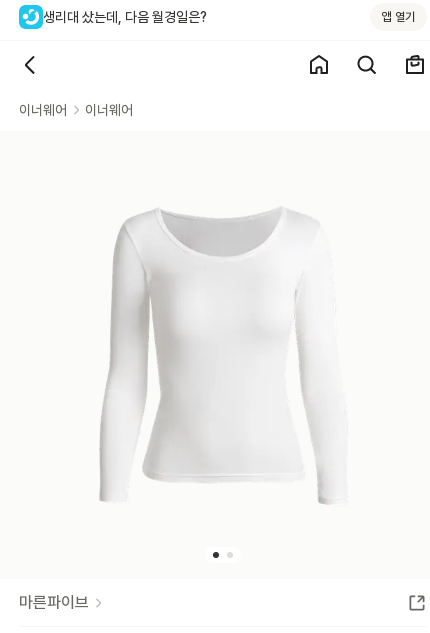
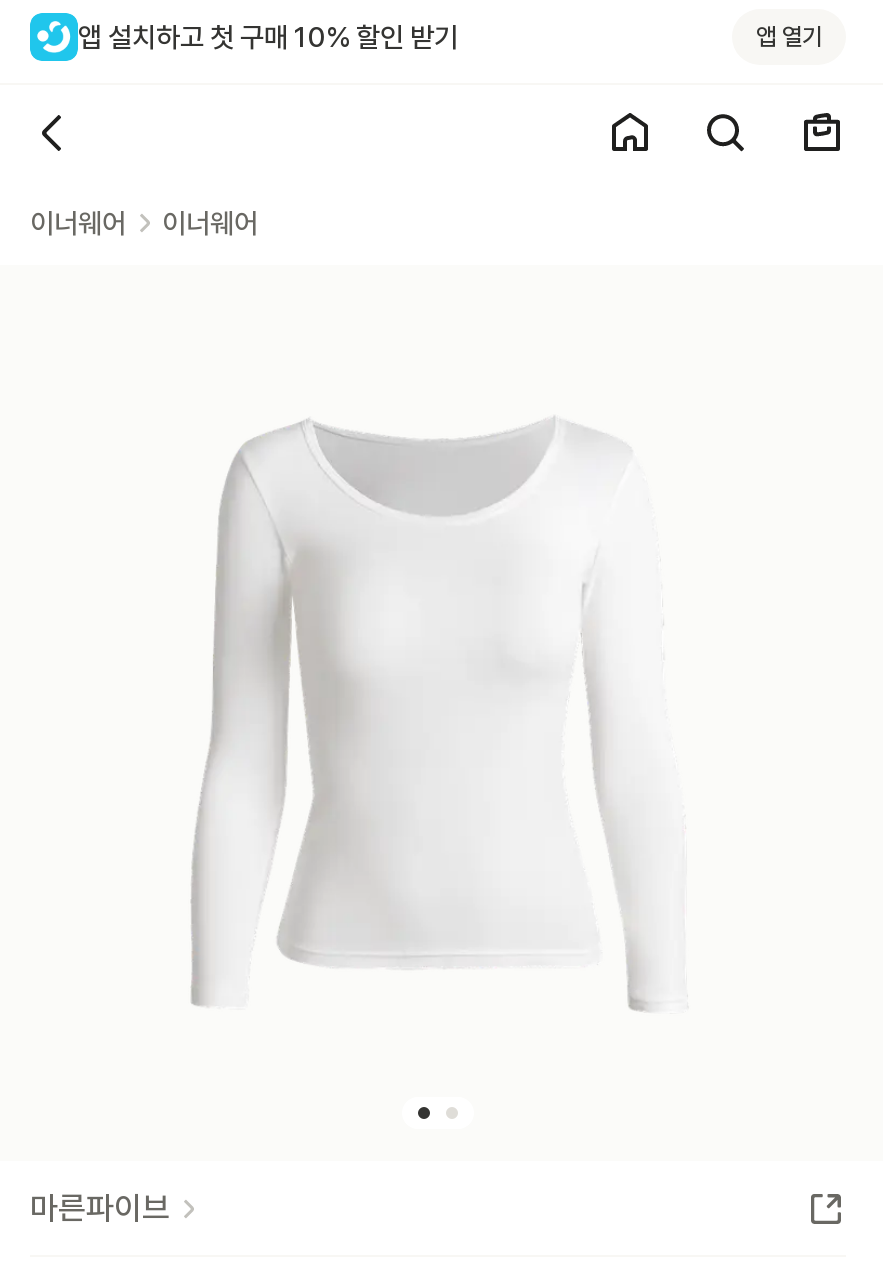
[43,8,207,24] 생리대 샀는데, 다음 월경일은? -> [78,20,458,52] 앱 설치하고 첫 구매 10% 할인 받기

